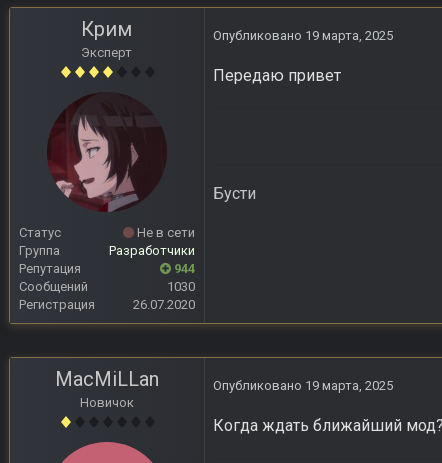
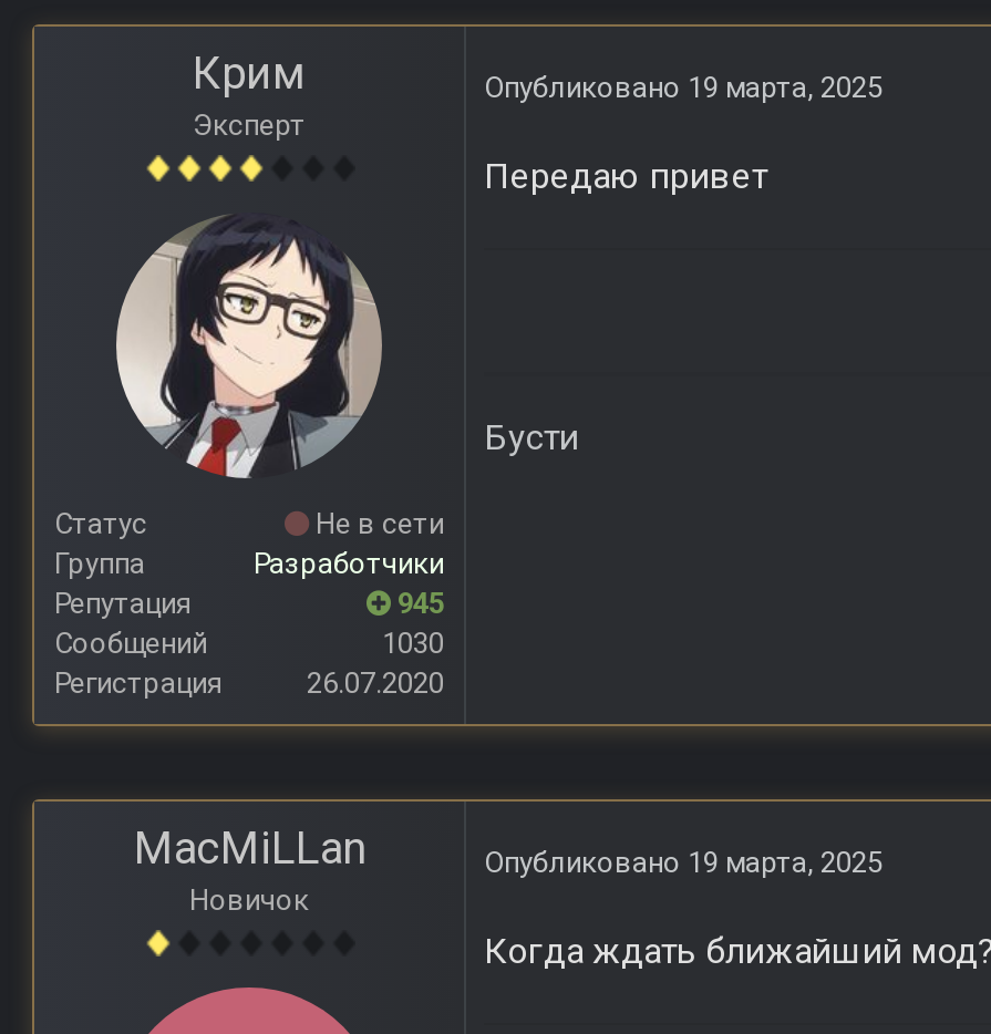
[46,93,167,213] [image] -> [114,217,384,480] [image]
[171,261,195,276] 944 -> [391,587,444,620] 945

